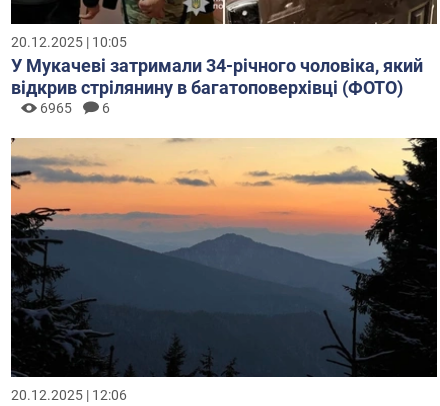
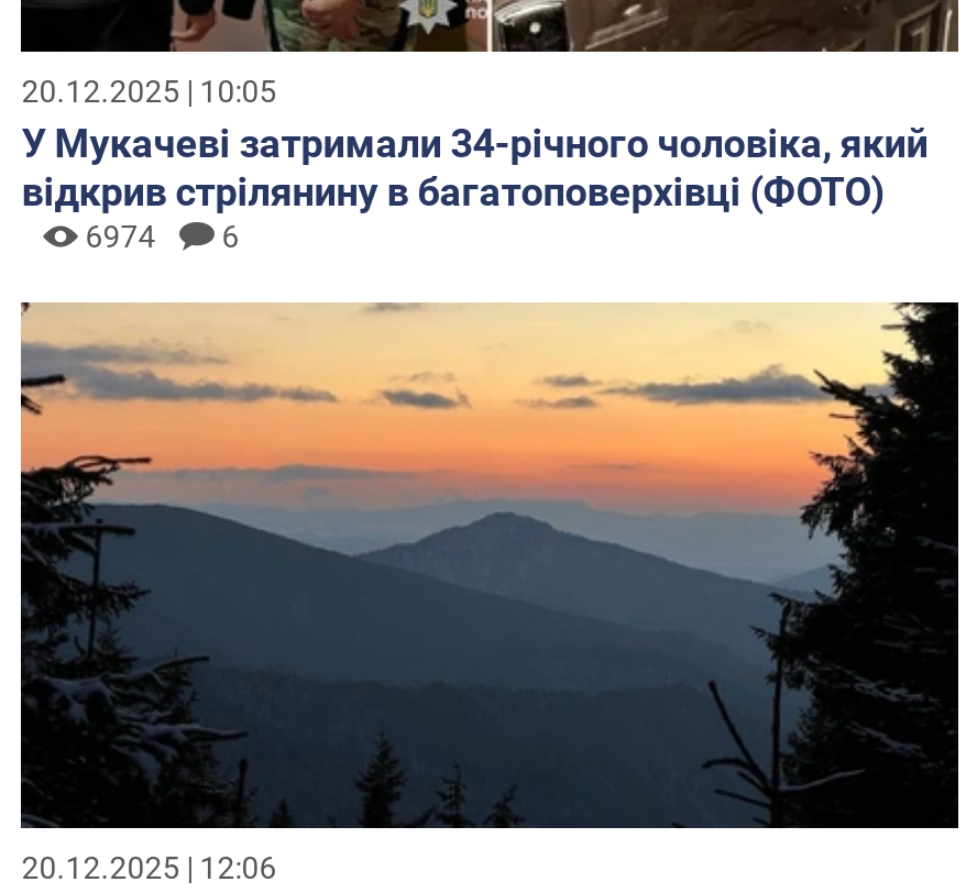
[40,99,110,115] 6965 6 -> [85,219,239,254] 6974 6

